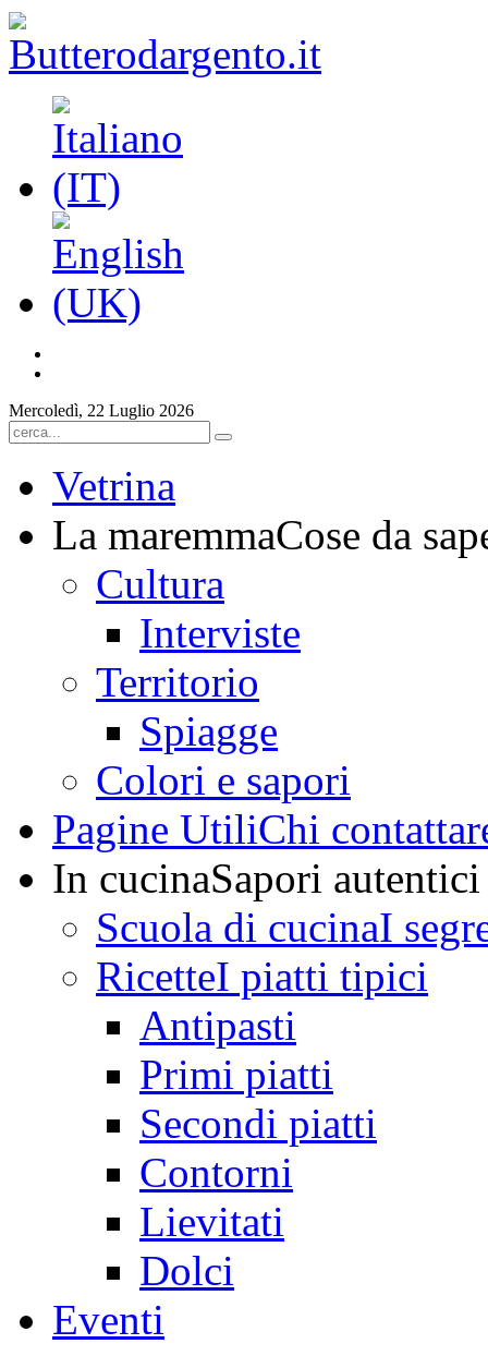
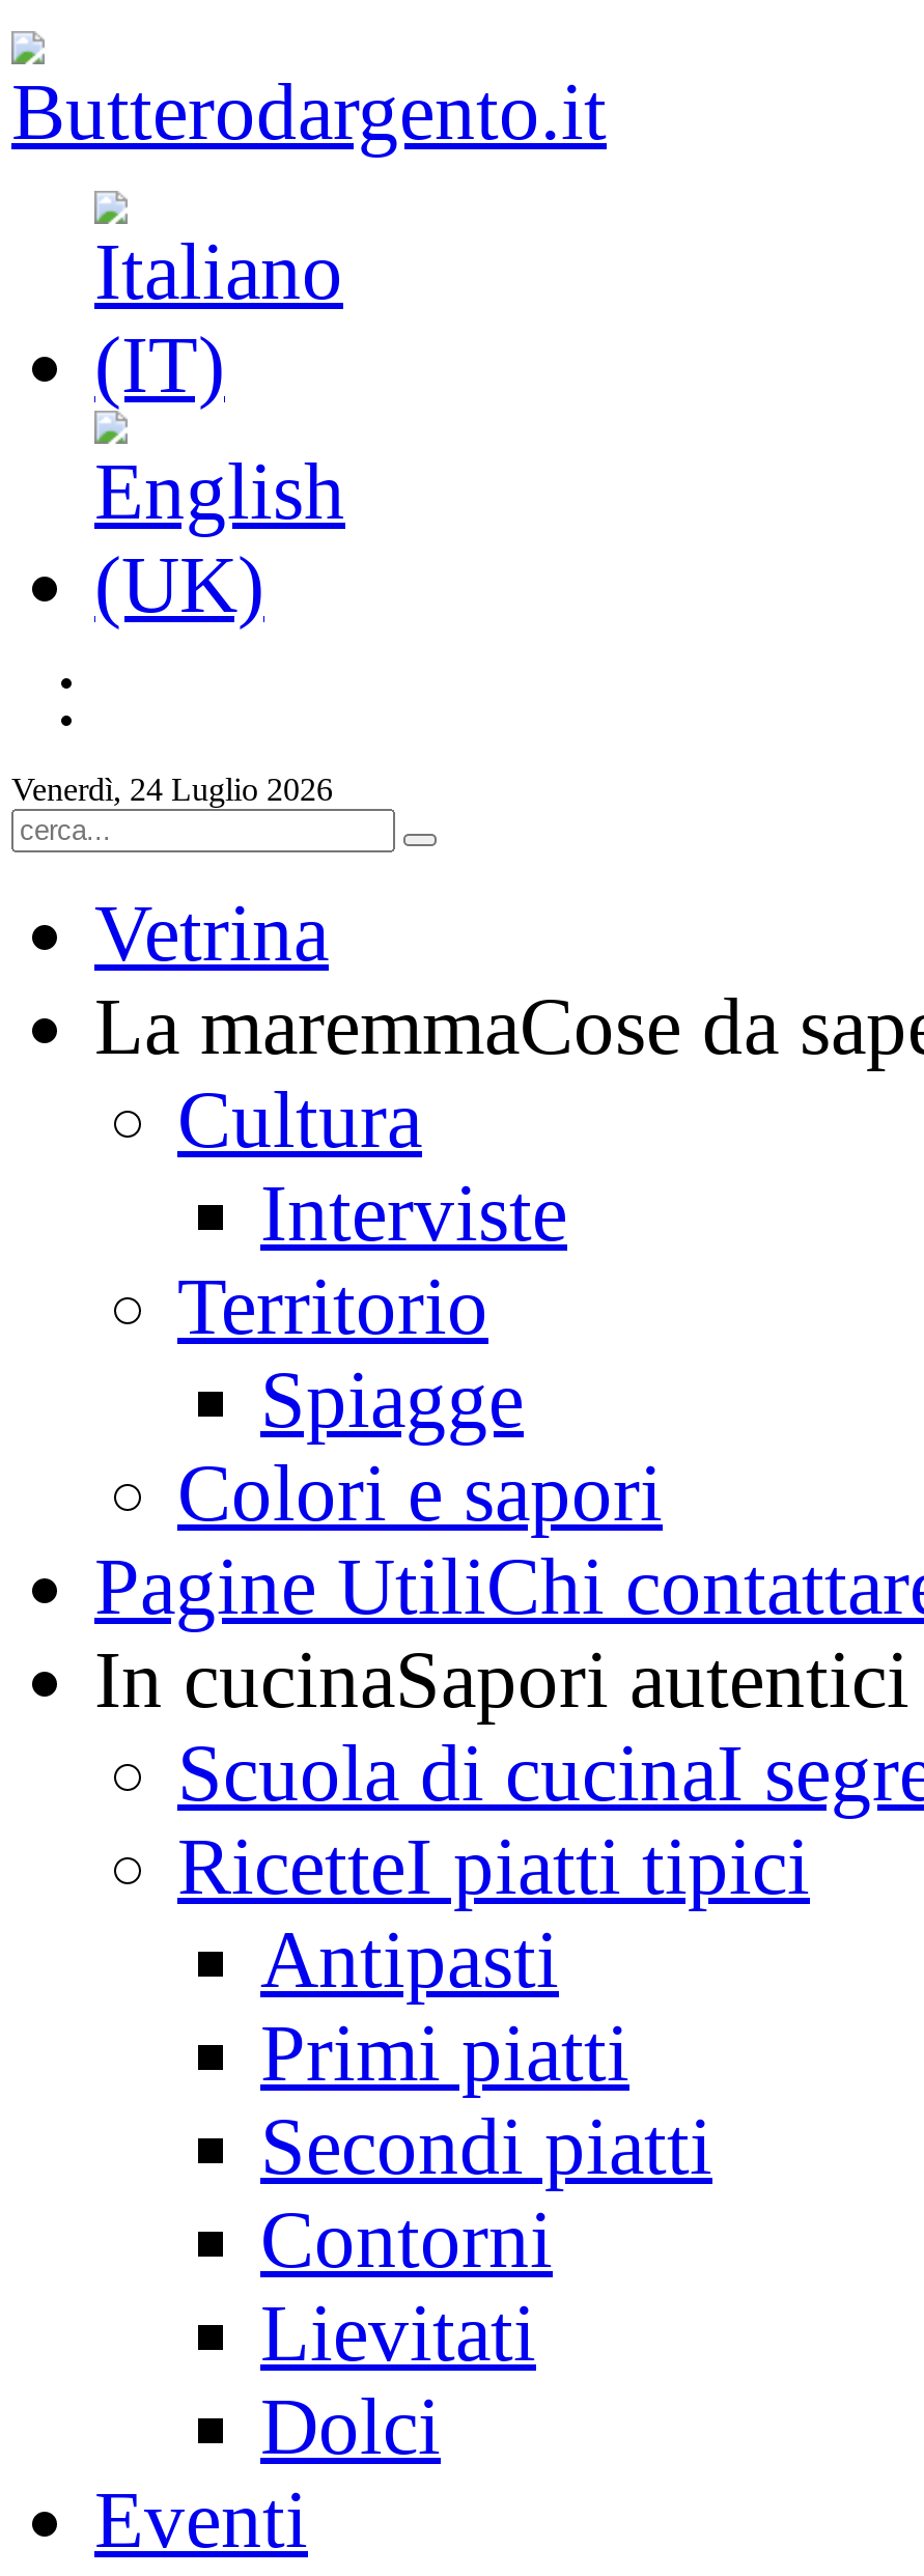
[9,401,194,420] Mercoledì, 22 Luglio 2026 -> [11,772,333,807] Venerdì, 24 Luglio 2026

